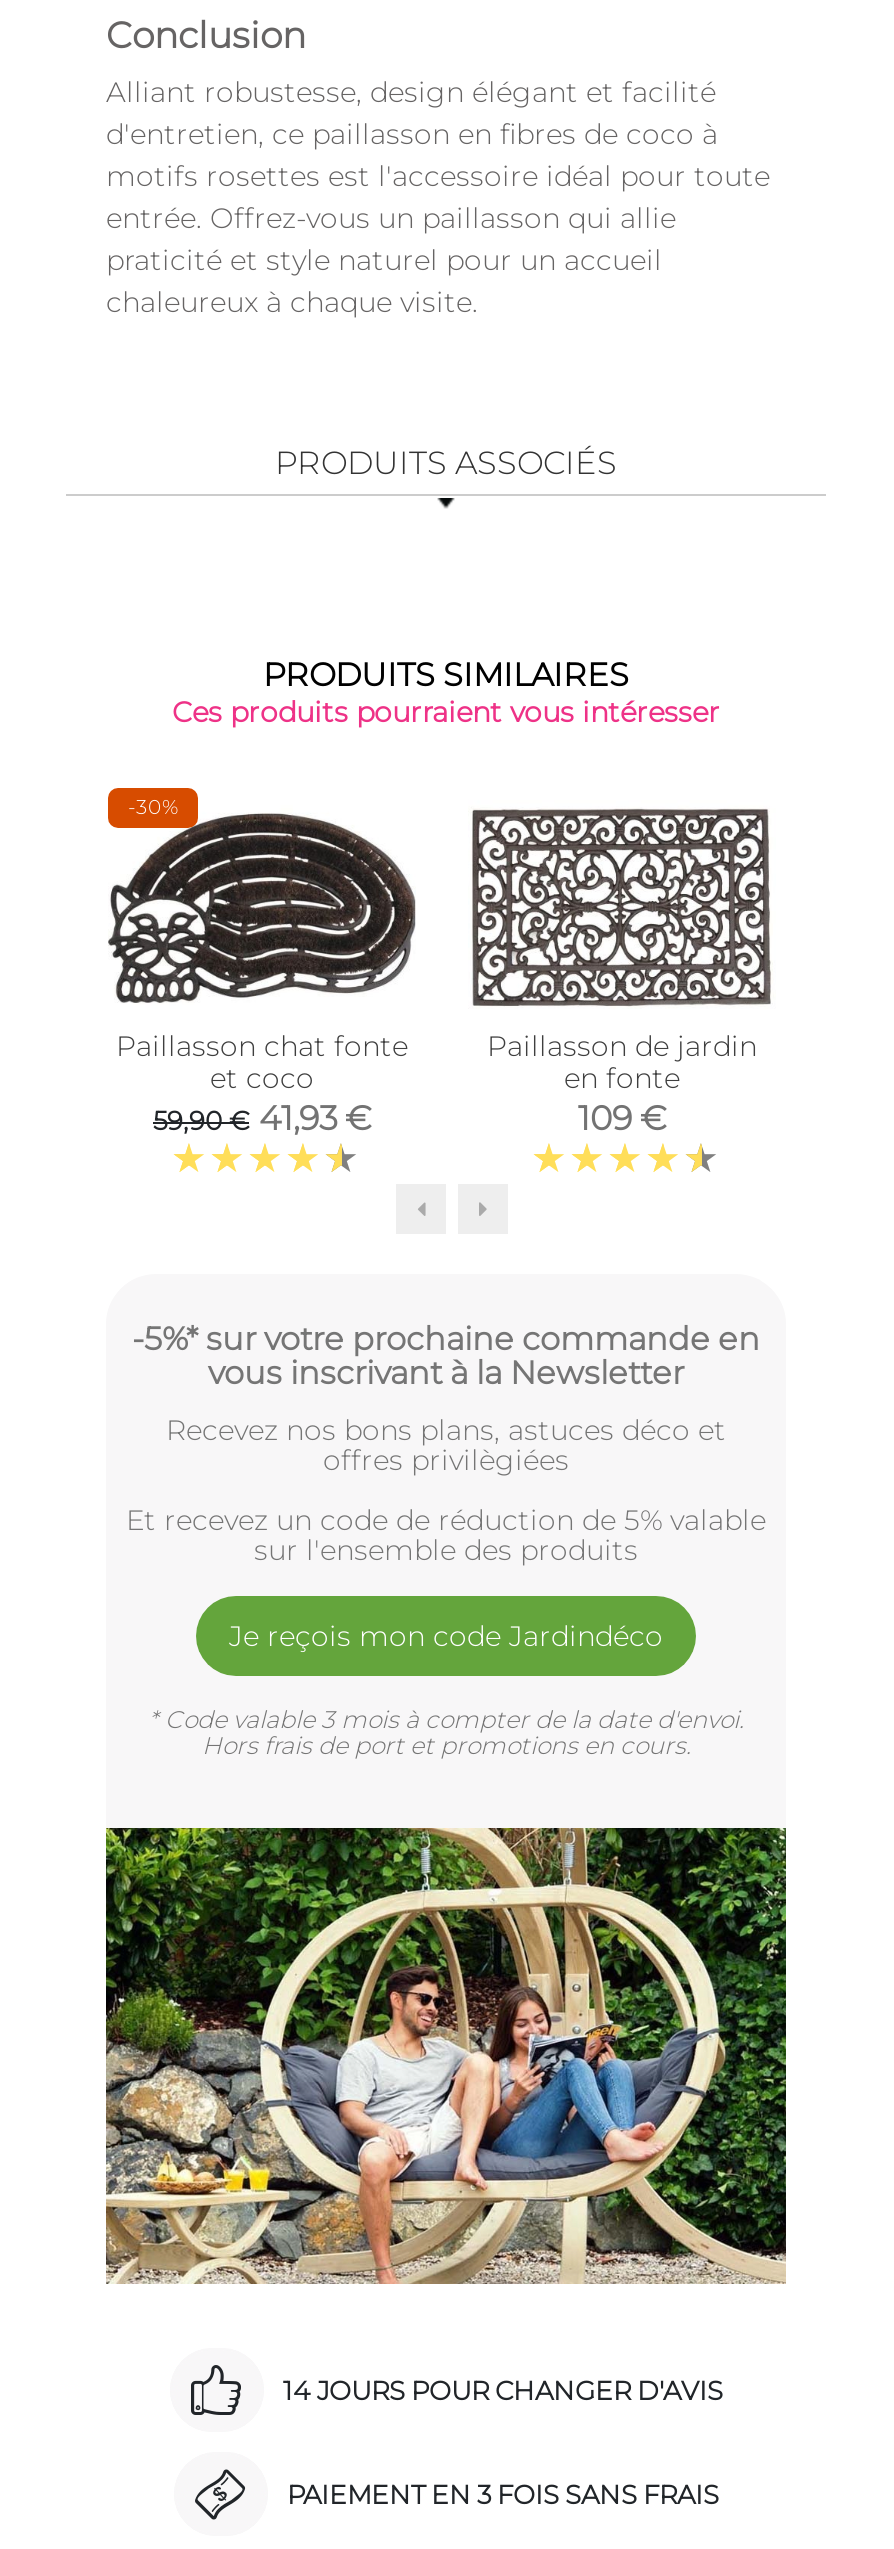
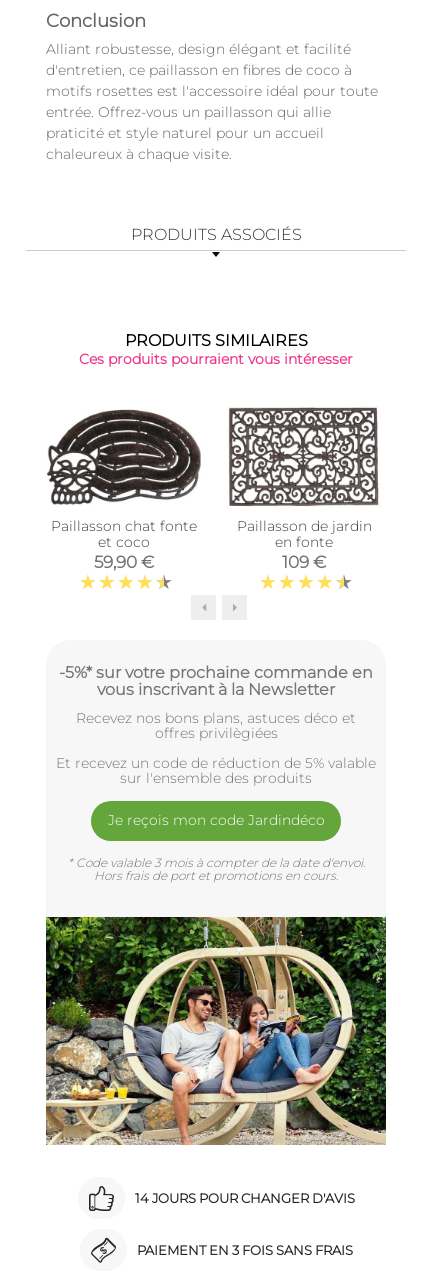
[128,794,178,820] -30% -> none
[153,1099,371,1139] 59,90 € 41,93 € -> [94,552,154,572] 59,90 €

